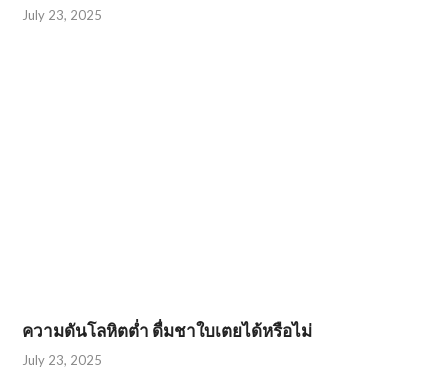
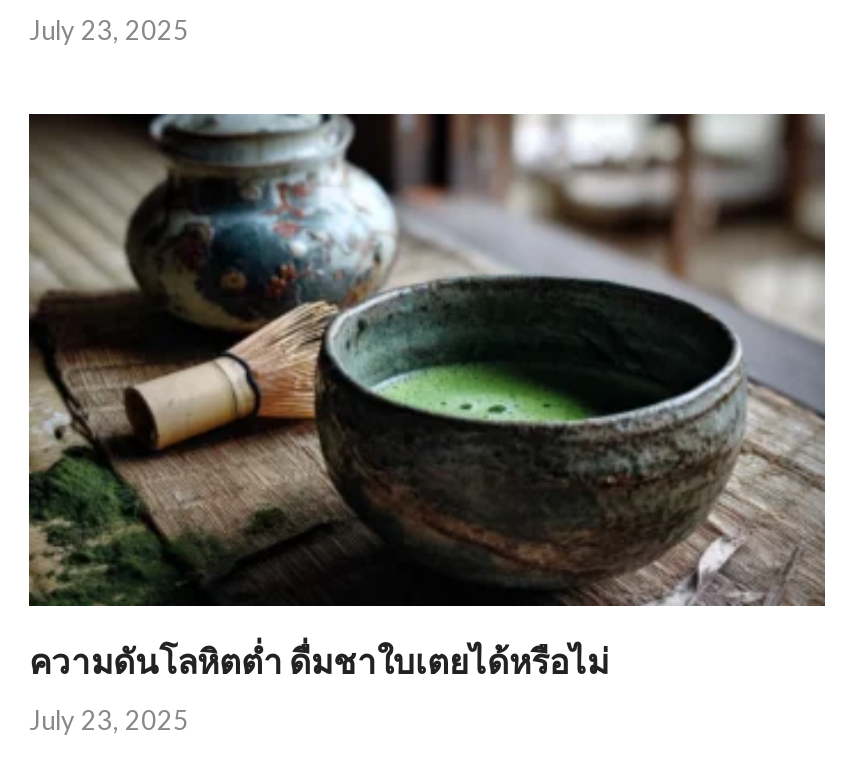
none -> [27,112,827,608] [image]

